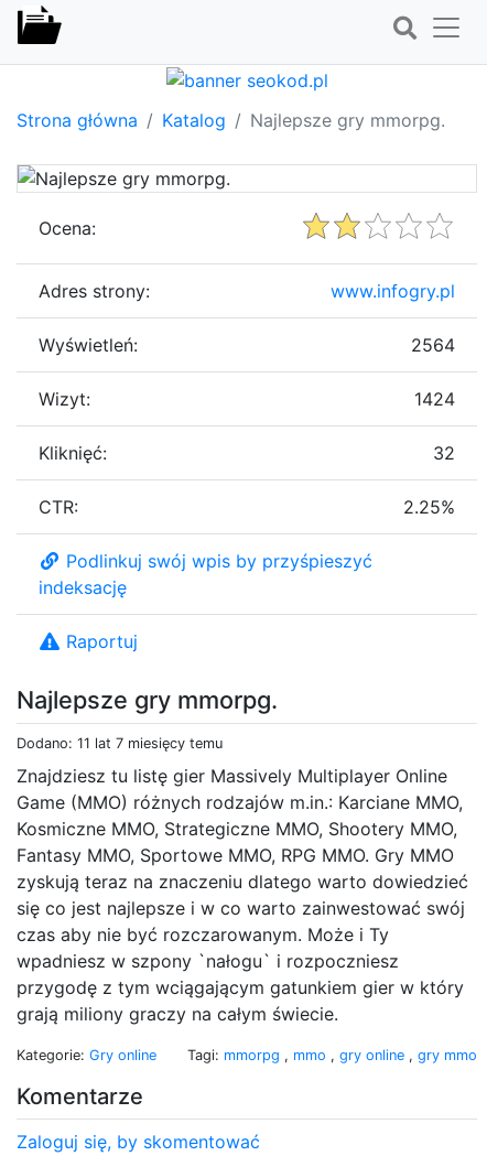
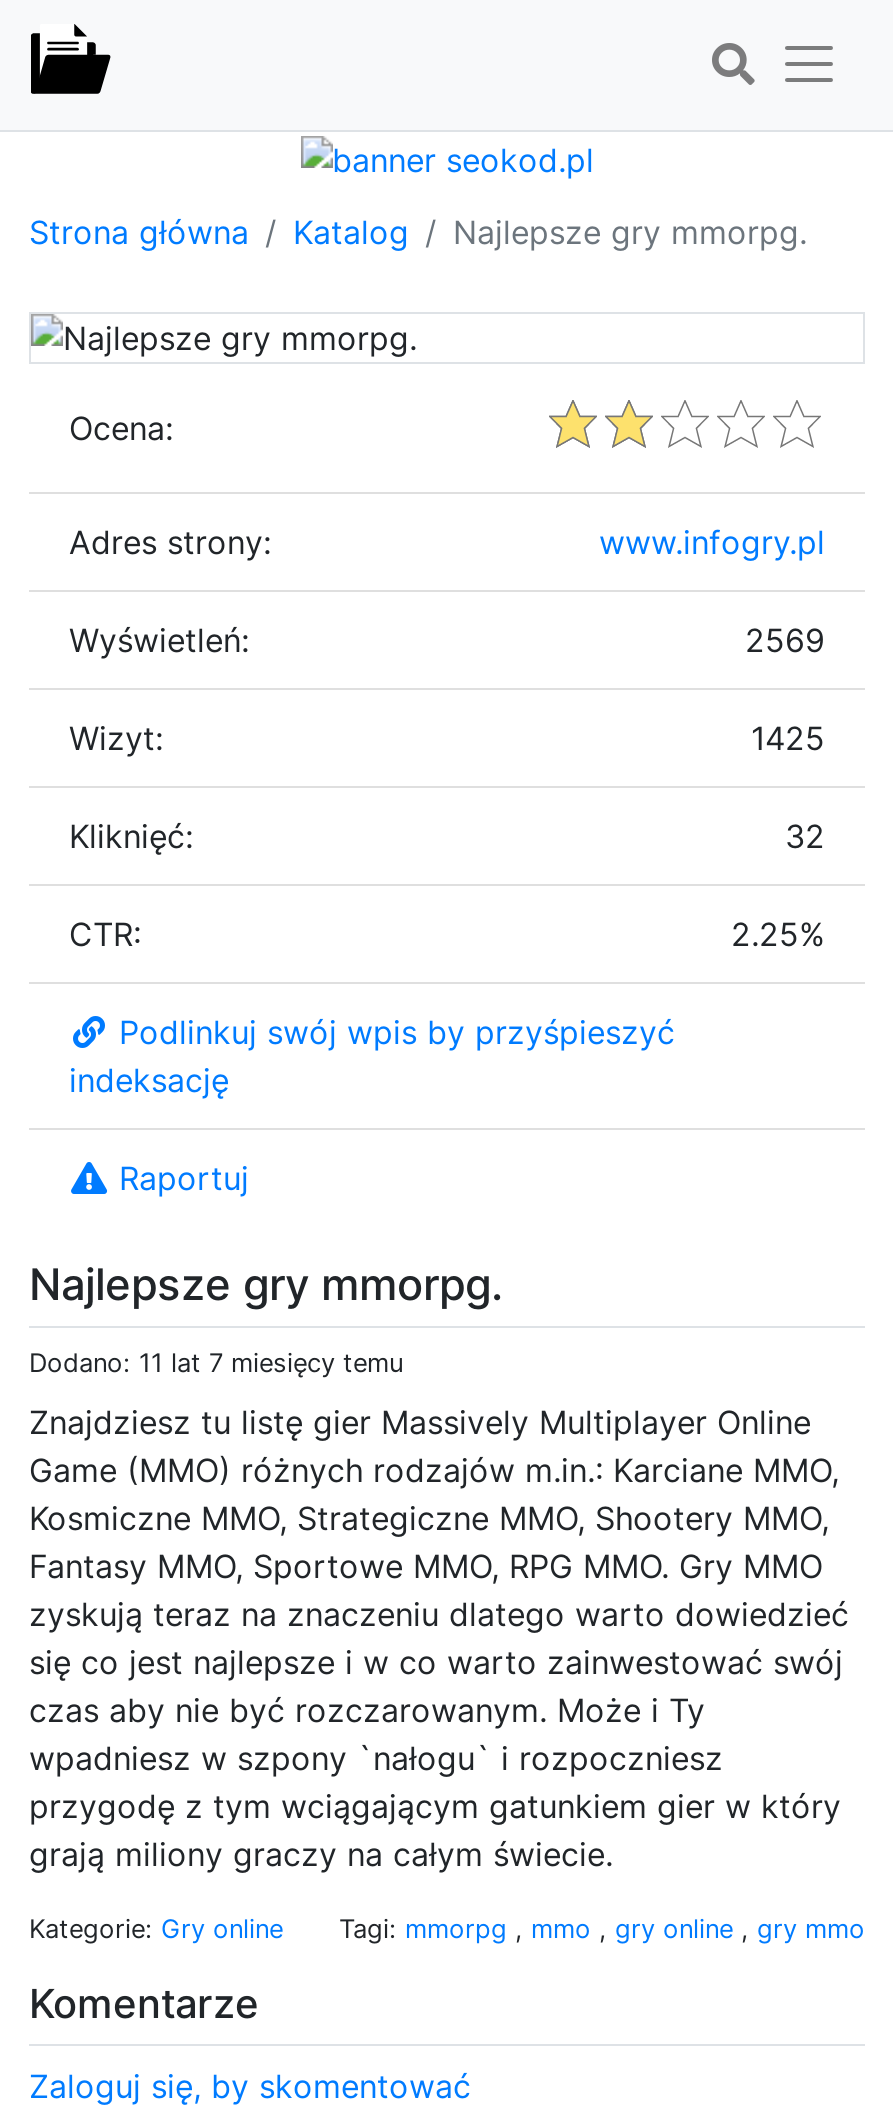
[411,333,455,355] 2564 -> [745,619,825,659] 2569
[414,387,455,409] 1424 -> [751,717,825,757] 1425

